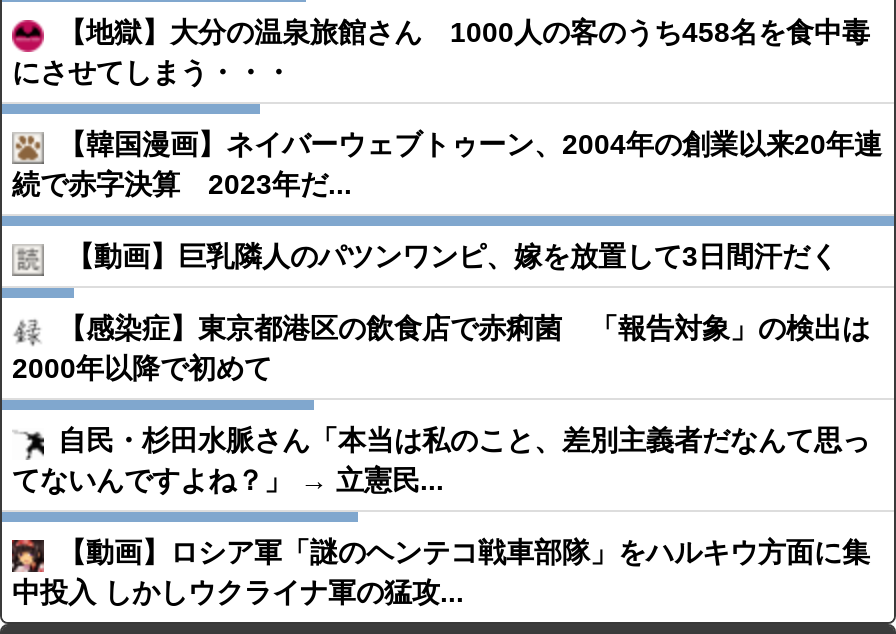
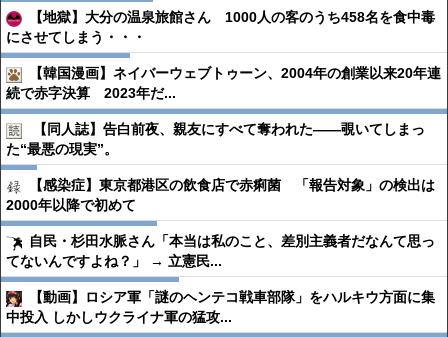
[66,240,838,272] 【動画】巨乳隣人のパツンワンピ、嫁を放置して3日間汗だく -> [6,121,425,157] 【同人誌】告白前夜、親友にすべて奪われた――覗いてしまっ | た“最悪の現実”。

